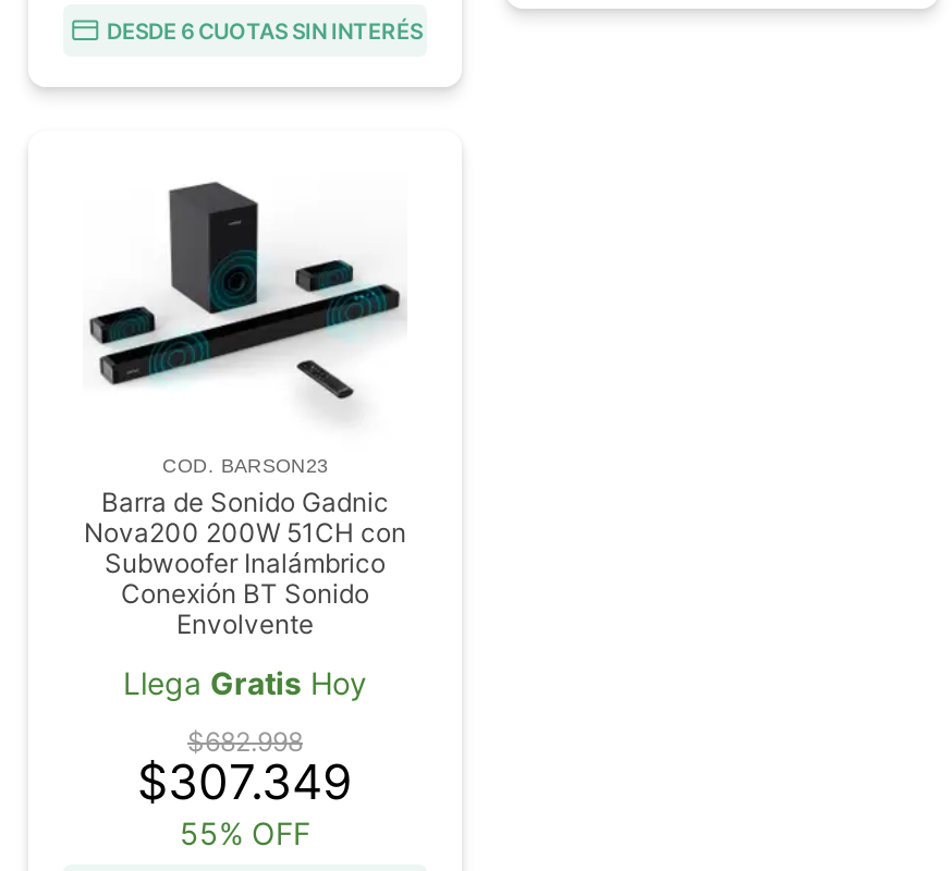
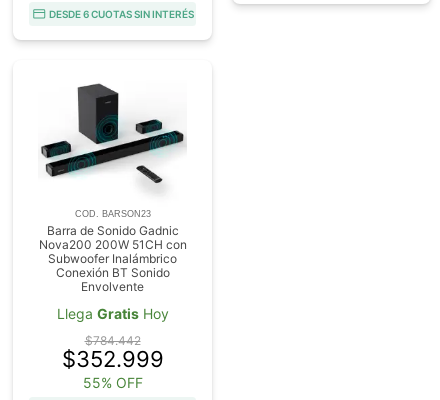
[187,725,303,758] $682.998 -> [84,333,140,348] $784.442
[137,753,353,810] $307.349 -> [61,346,163,372] $352.999

